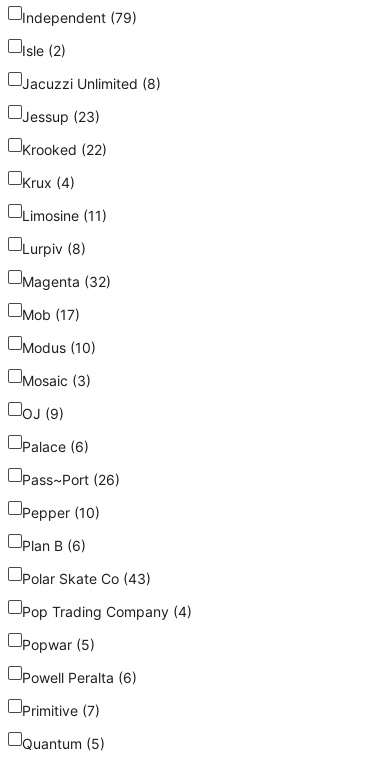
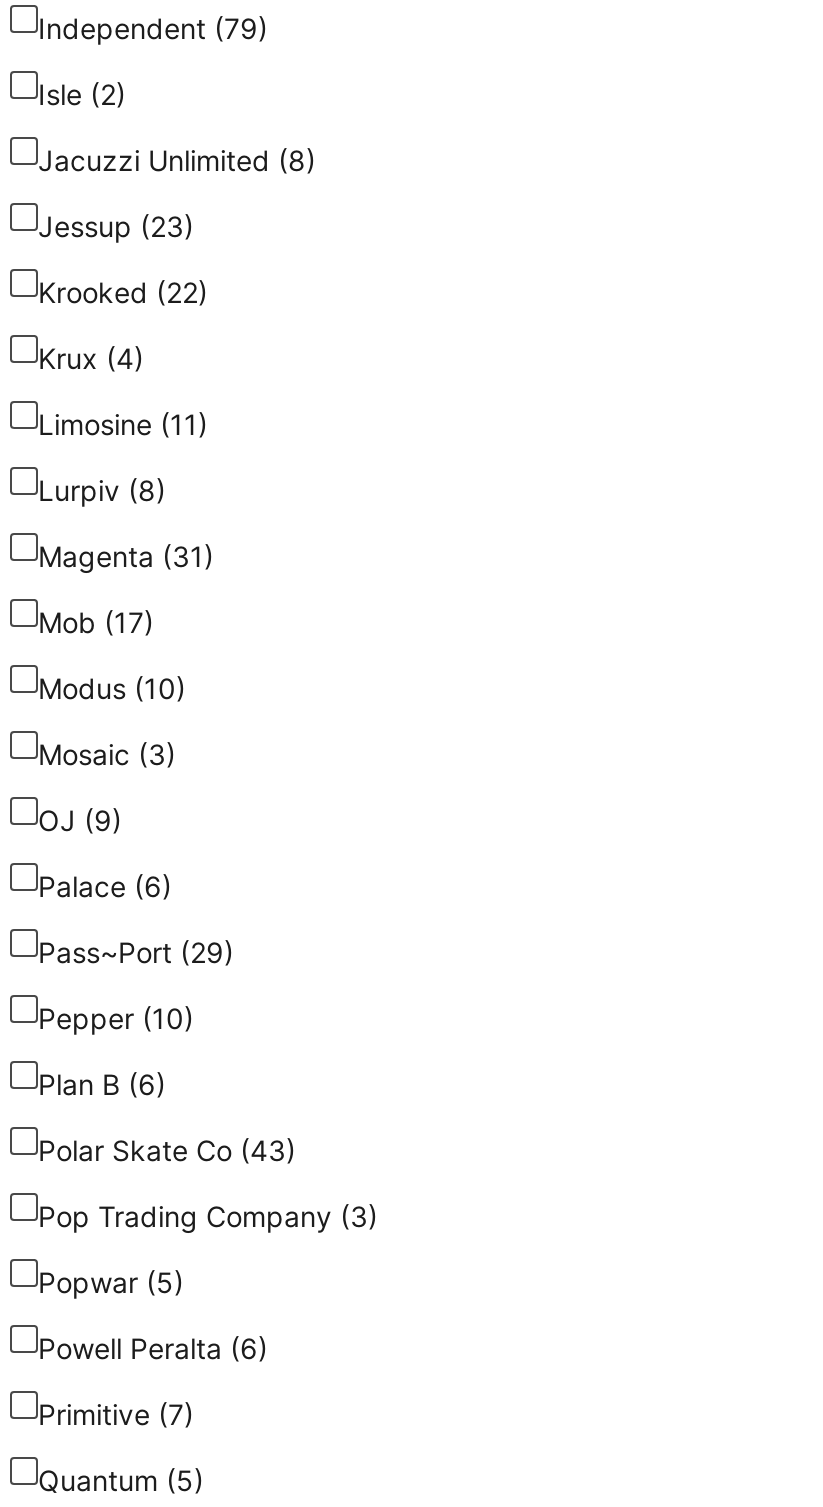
[22,273,111,290] Magenta (32) -> [38,539,214,573] Magenta (31)
[22,471,120,488] Pass~Port (26) -> [38,935,234,969] Pass~Port (29)
[22,603,192,620] Pop Trading Company (4) -> [38,1199,378,1233] Pop Trading Company (3)

